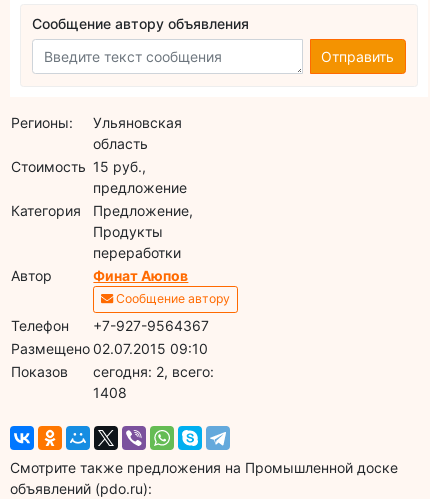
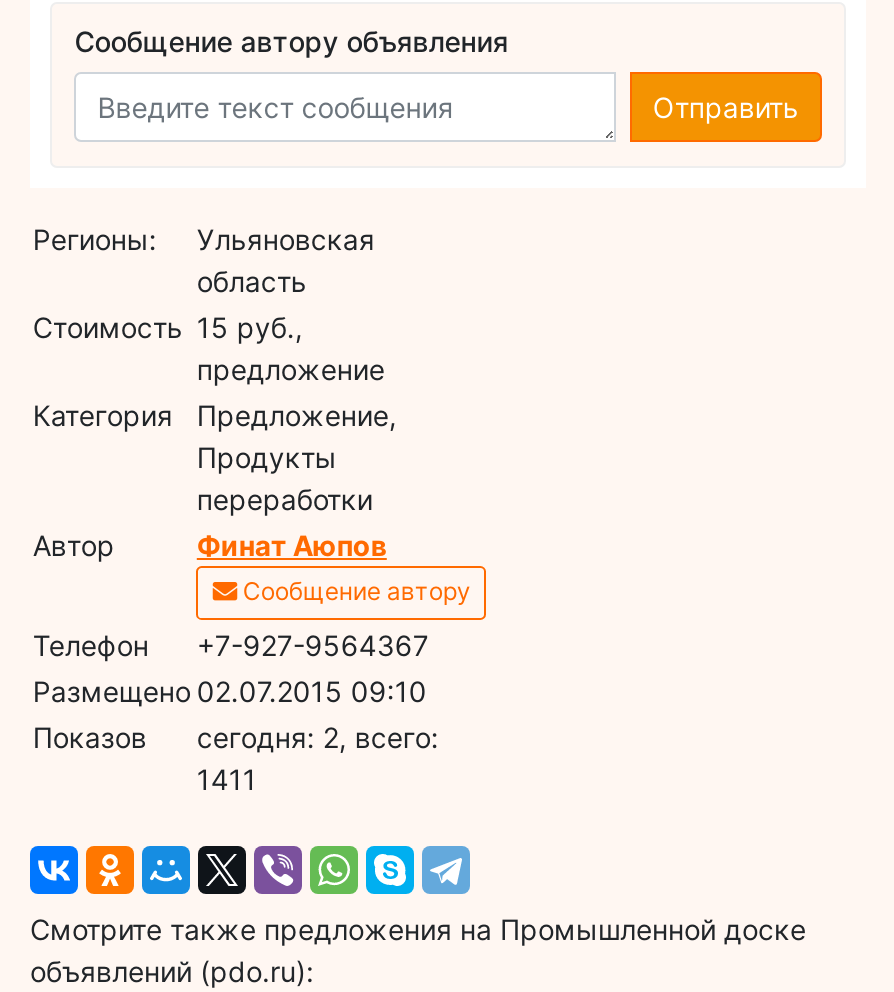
[93,384,127,401] 1408 -> [197,761,257,795] 1411

